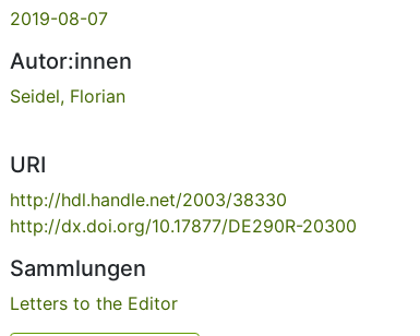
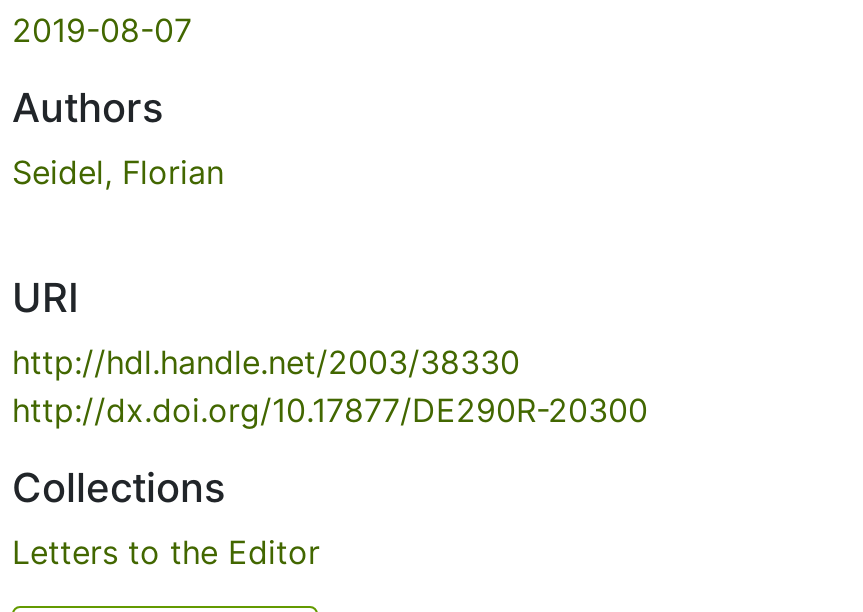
[10,48,132,74] Autor:innen -> [12,84,164,132] Authors
[10,255,146,281] Sammlungen -> [12,464,226,512] Collections

